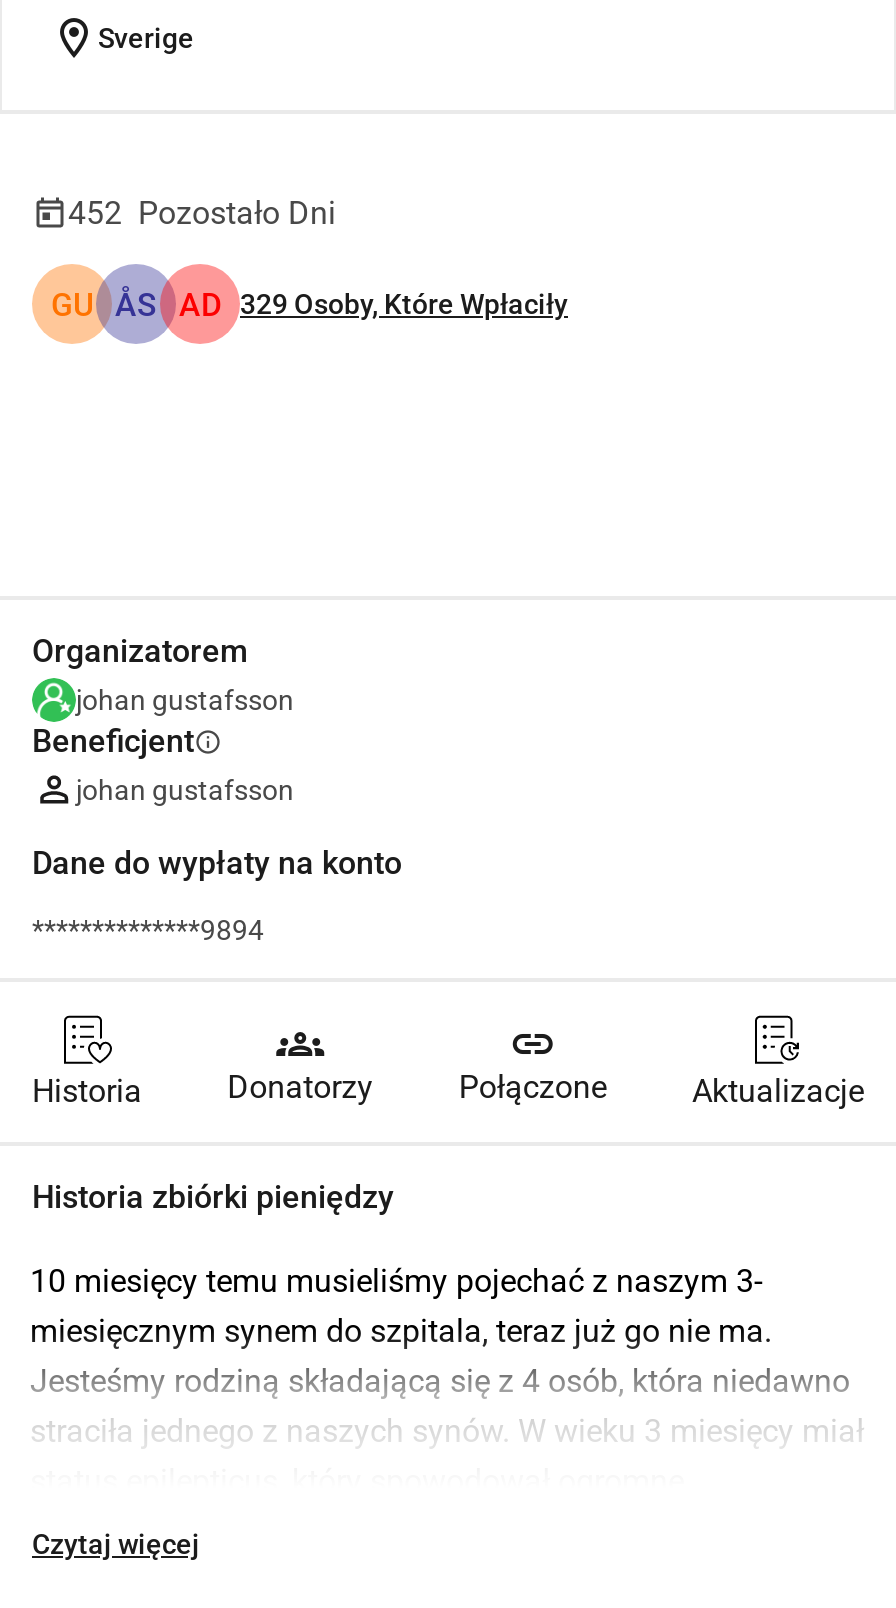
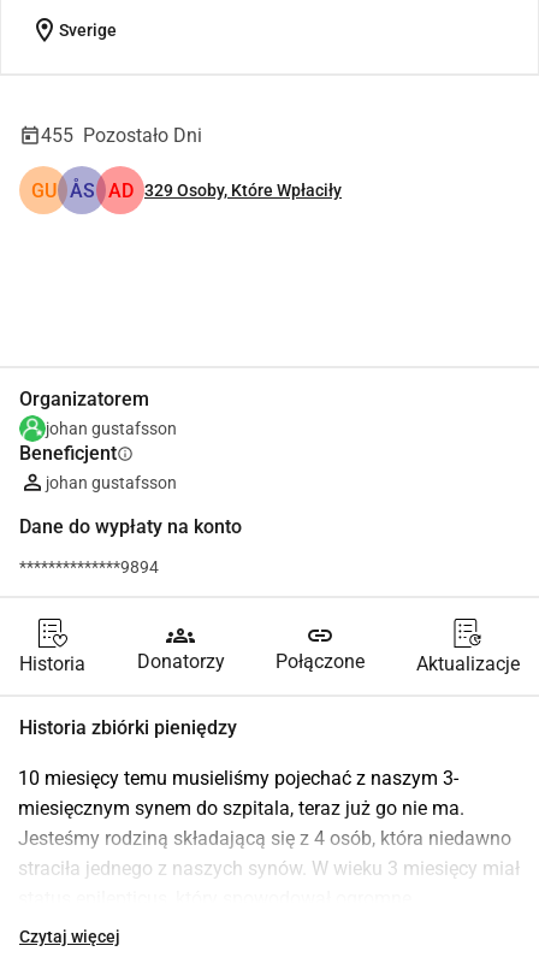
[68,194,336,232] 452 Pozostało Dni -> [41,124,202,147] 455 Pozostało Dni

